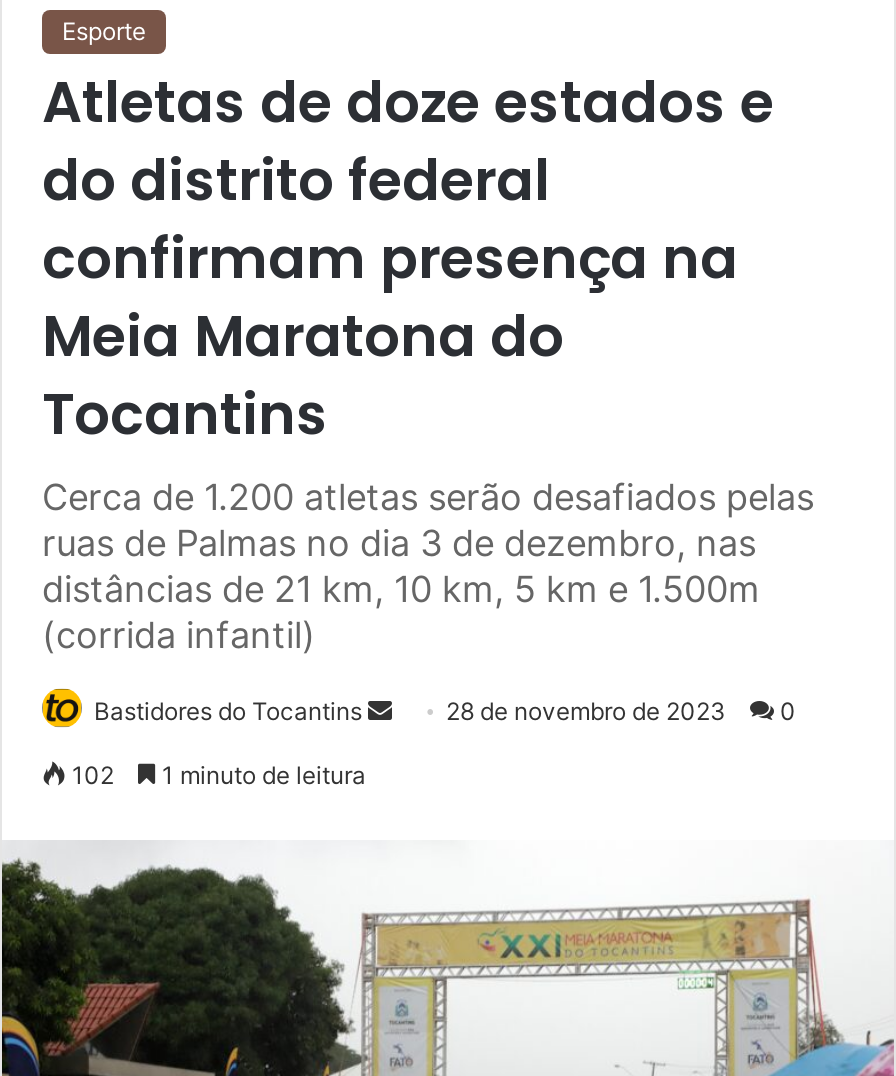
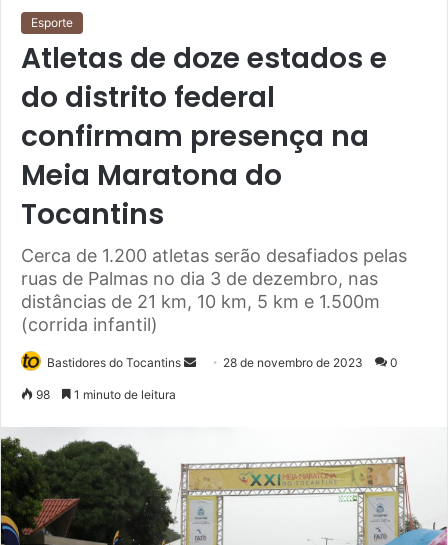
[66,760,366,790] 102 1 minuto de leitura -> [33,387,176,402] 98 1 minuto de leitura

